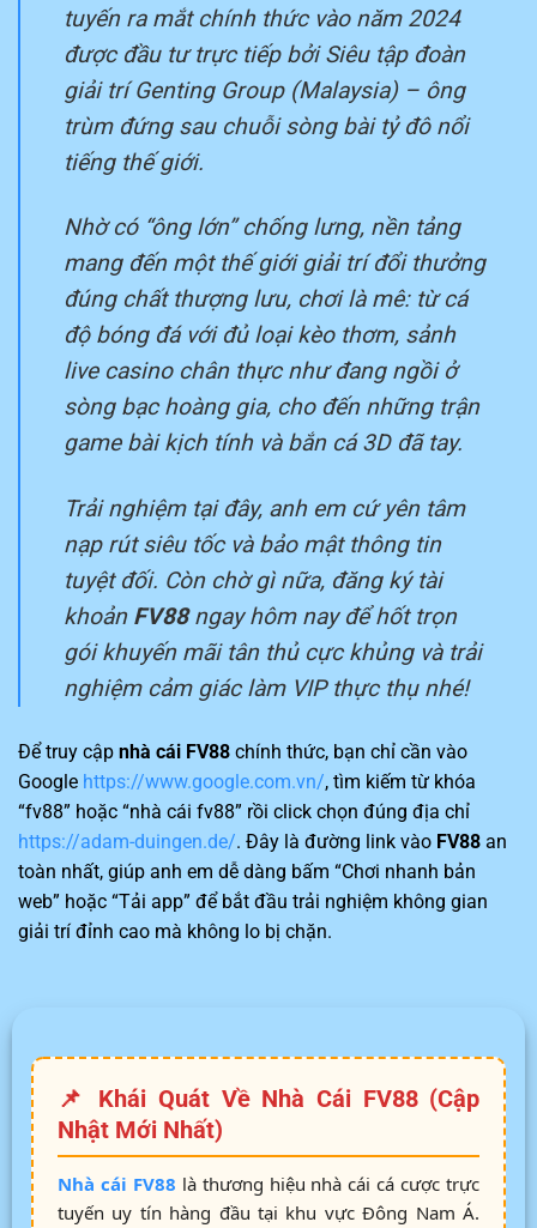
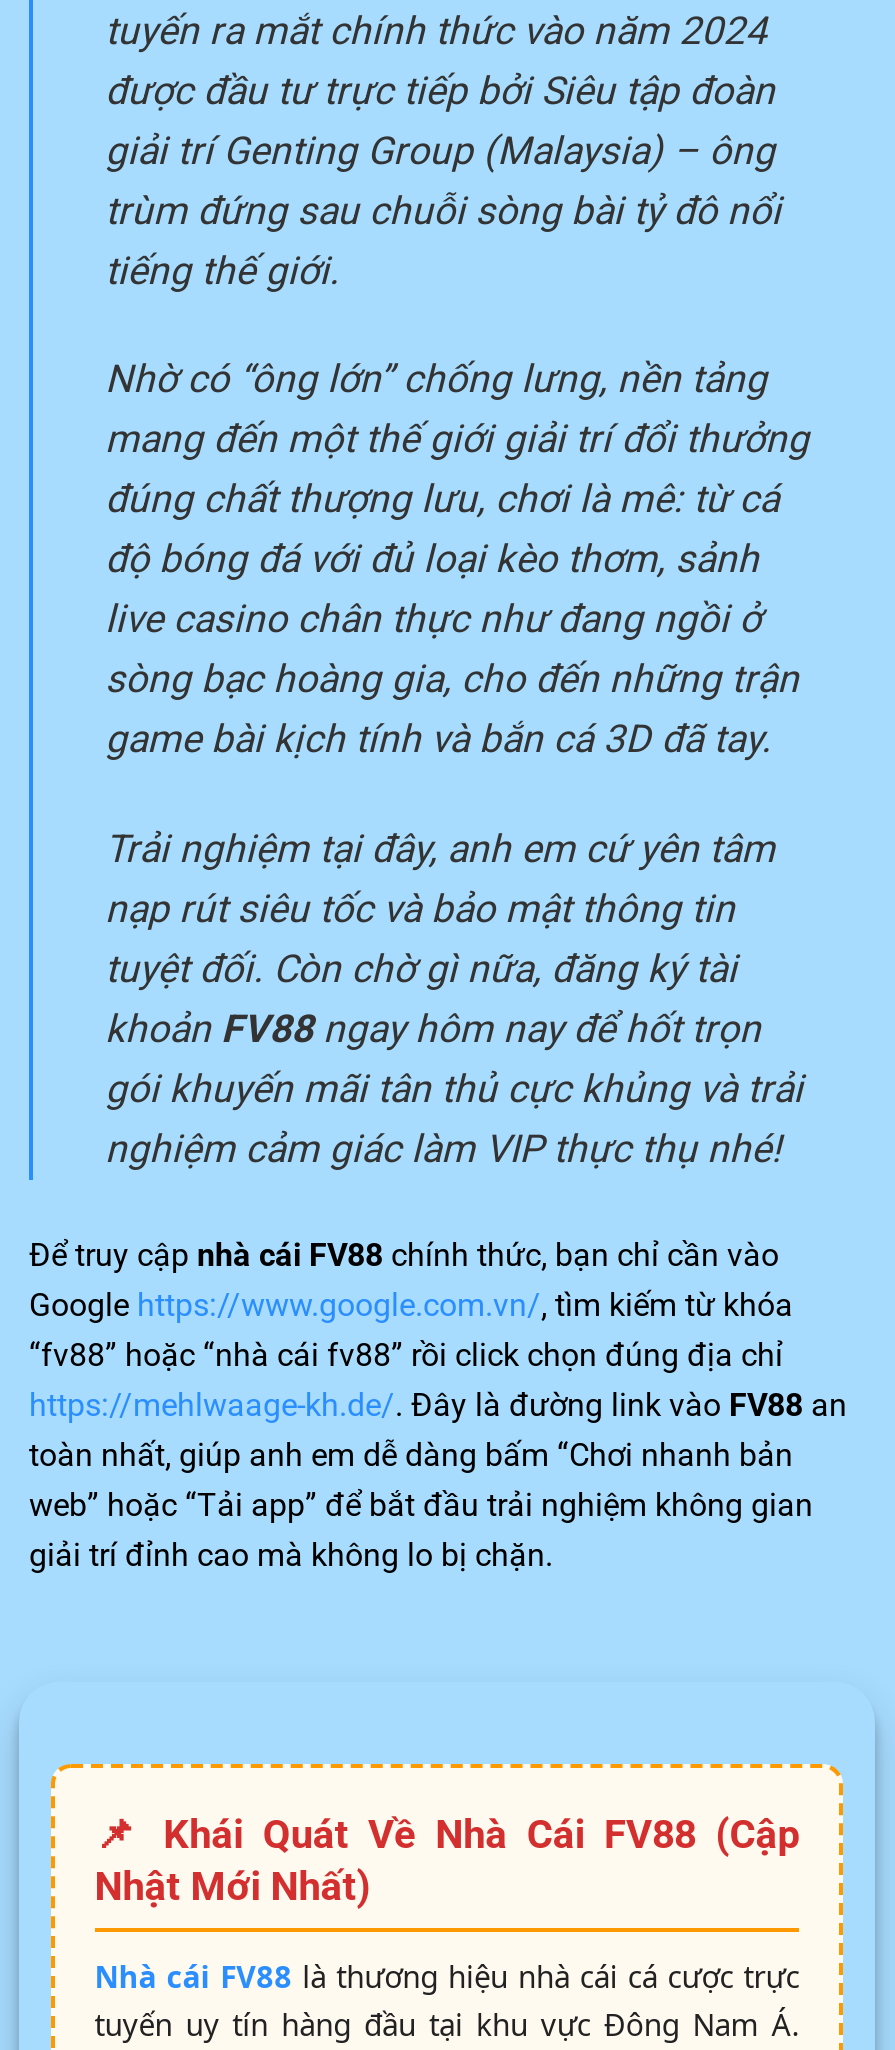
[18,831,507,853] https://adam-duingen.de/. Đây là đường link vào FV88 an -> [29,1387,847,1425] https://mehlwaage-kh.de/. Đây là đường link vào FV88 an

